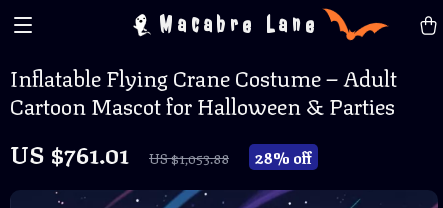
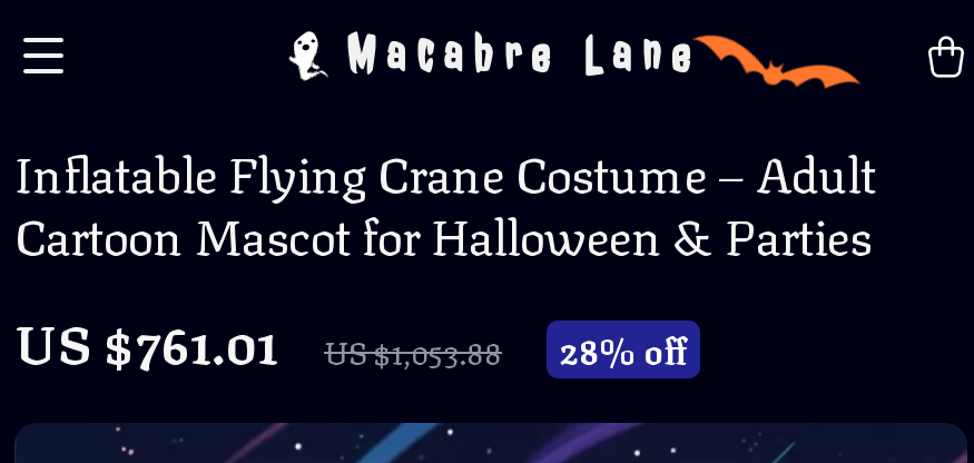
[322,7,389,41] [image] -> [709,20,860,91] [image]

